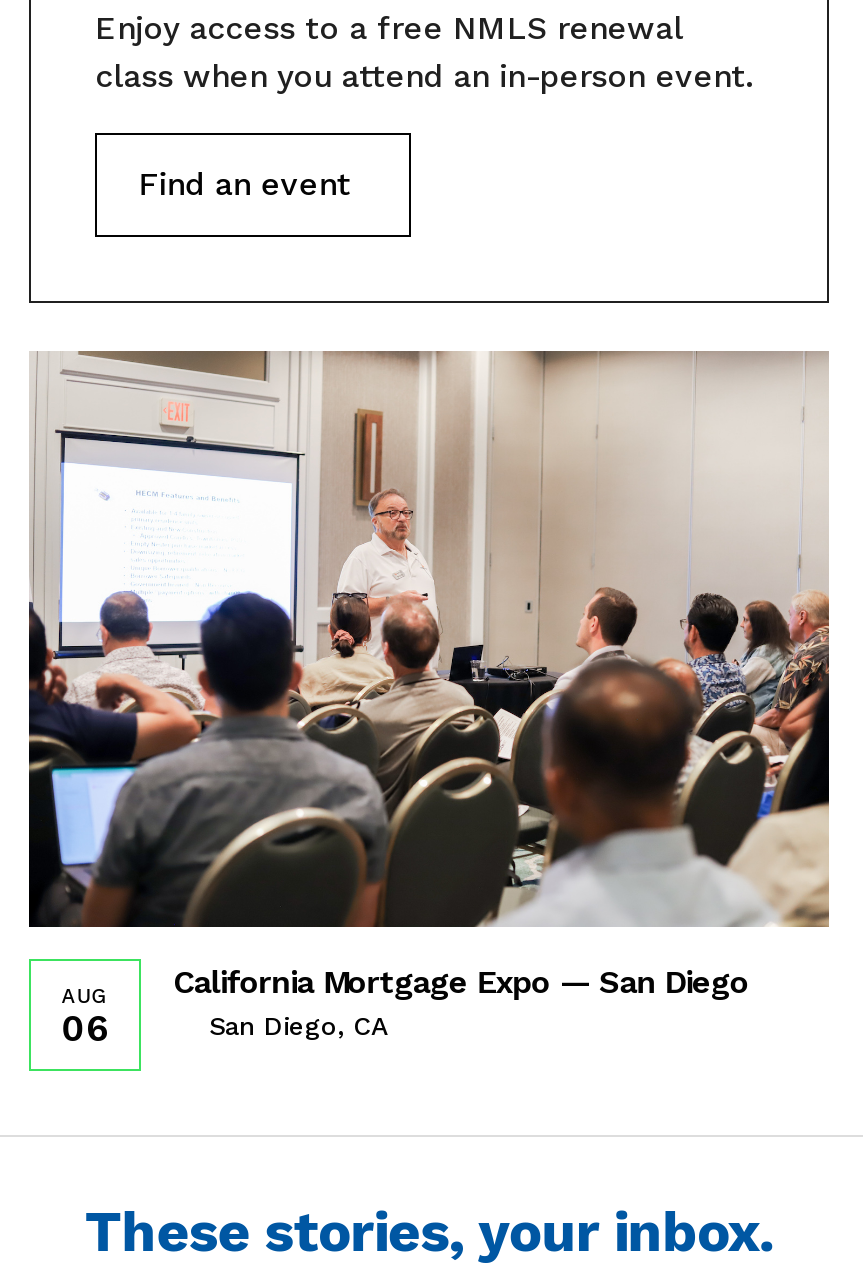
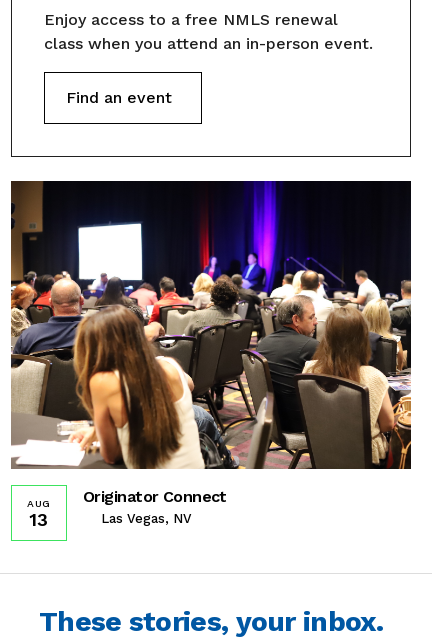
[27,349,831,1040] [image] | California Mortgage Expo — San Diego | San Diego, CA -> [10,180,412,525] [image] | Originator Connect | Las Vegas, NV
[61,1007,109,1049] 06 -> [29,509,49,530] 13

